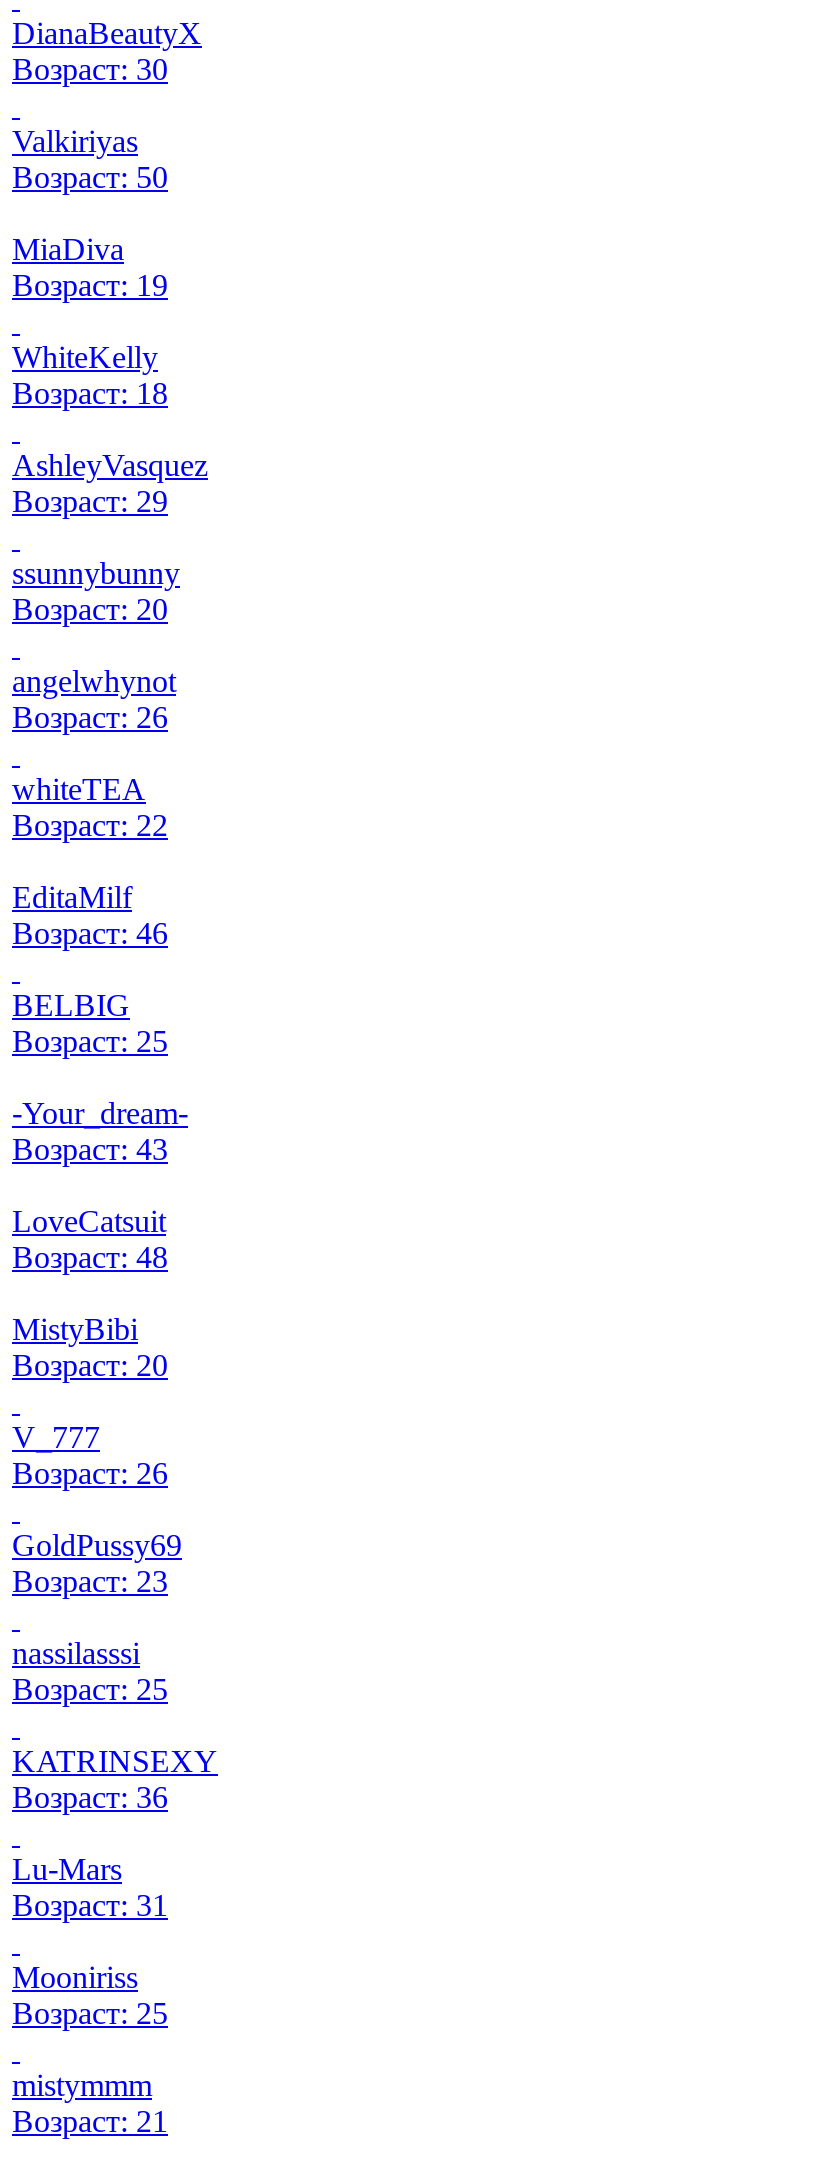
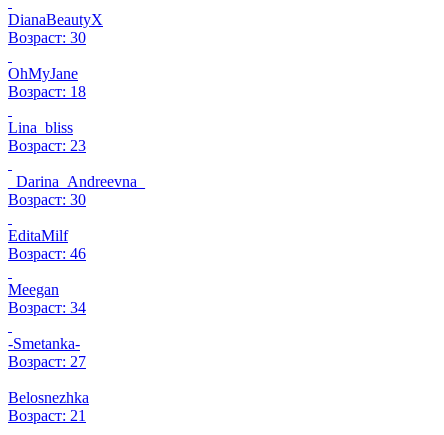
[12,124,168,374] Valkiriyas | Возраст: 50 | MiaDiva | Возраст: 19 | WhiteKelly -> [8,65,78,82] OhMyJane
[12,448,208,842] AshleyVasquez | Возраст: 29 | ssunnybunny | Возраст: 20 | angelwhynot | Возраст: 26 | whiteTEA | Возраст: 22 -> [8,119,145,208] Lina_bliss | Возраст: 23 | _Darina_Andreevna_ | Возраст: 30
[12,988,218,2102] BELBIG | Возраст: 25 | -Your_dream- | Возраст: 43 | LoveCatsuit | Возраст: 48 | MistyBibi | Возраст: 20 | V_777 | Возраст: 26 | GoldPussy69 | Возраст: 23 | nassilasssi | Возраст: 25 | KATRINSEXY | Возраст: 36 | Lu-Mars | Возраст: 31 | Mooniriss | Возраст: 25 | mistymmm -> [8,281,89,406] Meegan | Возраст: 34 | -Smetanka- | Возраст: 27 | Belosnezhka

